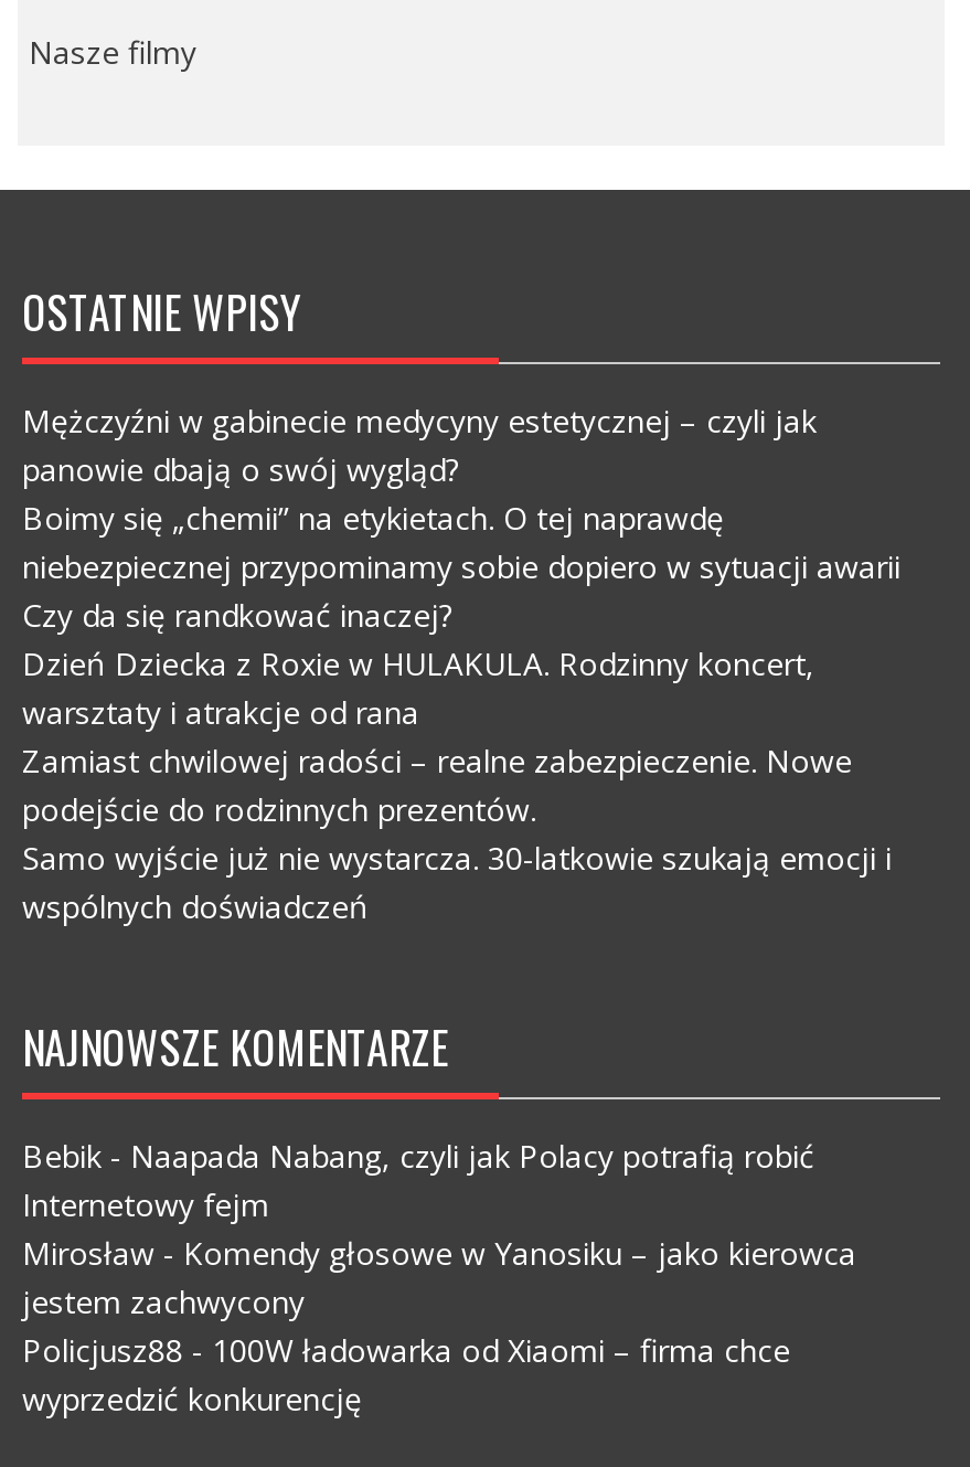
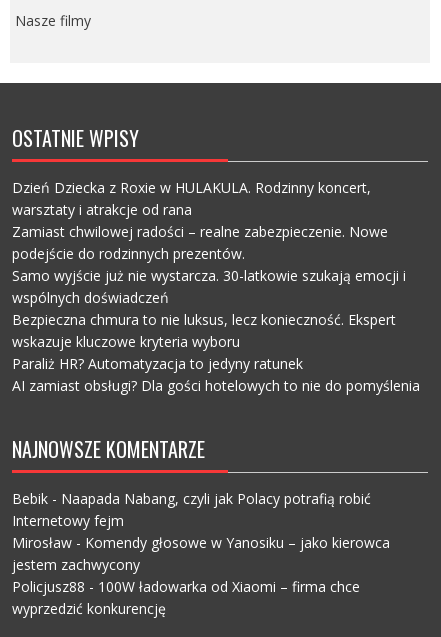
[22,399,900,635] Mężczyźni w gabinecie medycyny estetycznej – czyli jak | panowie dbają o swój wygląd? | Boimy się „chemii” na etykietach. O tej naprawdę | niebezpiecznej przypominamy sobie dopiero w sytuacji awarii | Czy da się randkować inaczej? -> none
moved [22,642,892,927] -> [12,178,406,307]: Dzień Dziecka z Roxie w HULAKULA. Rodzinny koncert, | warsztaty i atrakcje od rana | Zamiast chwilowej radości – realne zabezpieczenie. Nowe | podejście do rodzinnych prezentów. | Samo wyjście już nie wystarcza. 30-latkowie szukają emocji i | wspólnych doświadczeń
none -> [12,310,420,395] Bezpieczna chmura to nie luksus, lecz konieczność. Ekspert | wskazuje kluczowe kryteria wyboru | Paraliż HR? Automatyzacja to jedyny ratunek | AI zamiast obsługi? Dla gości hotelowych to nie do pomyślenia

